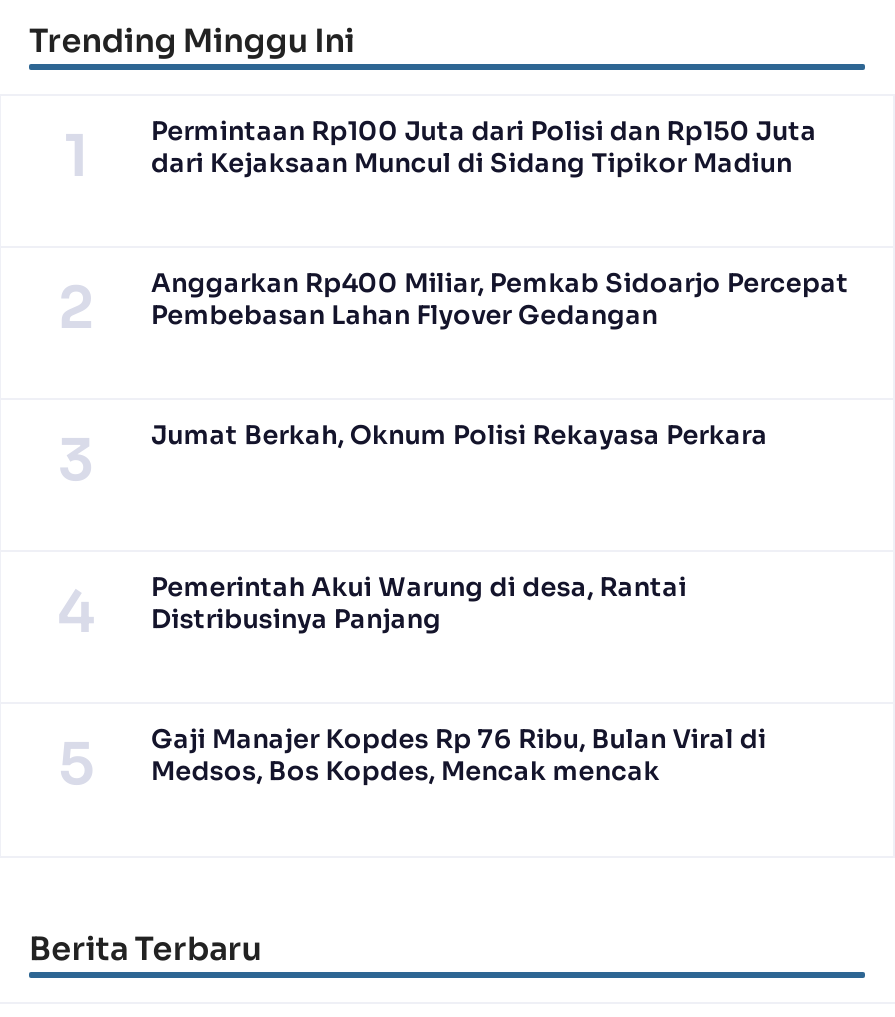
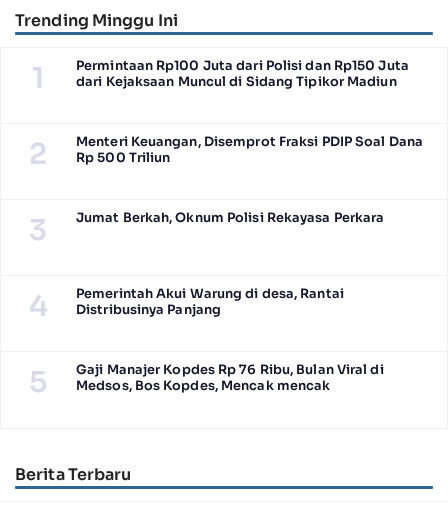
[151,267,849,331] Anggarkan Rp400 Miliar, Pemkab Sidoarjo Percepat | Pembebasan Lahan Flyover Gedangan -> [76,134,423,166] Menteri Keuangan, Disemprot Fraksi PDIP Soal Dana | Rp 500 Triliun

